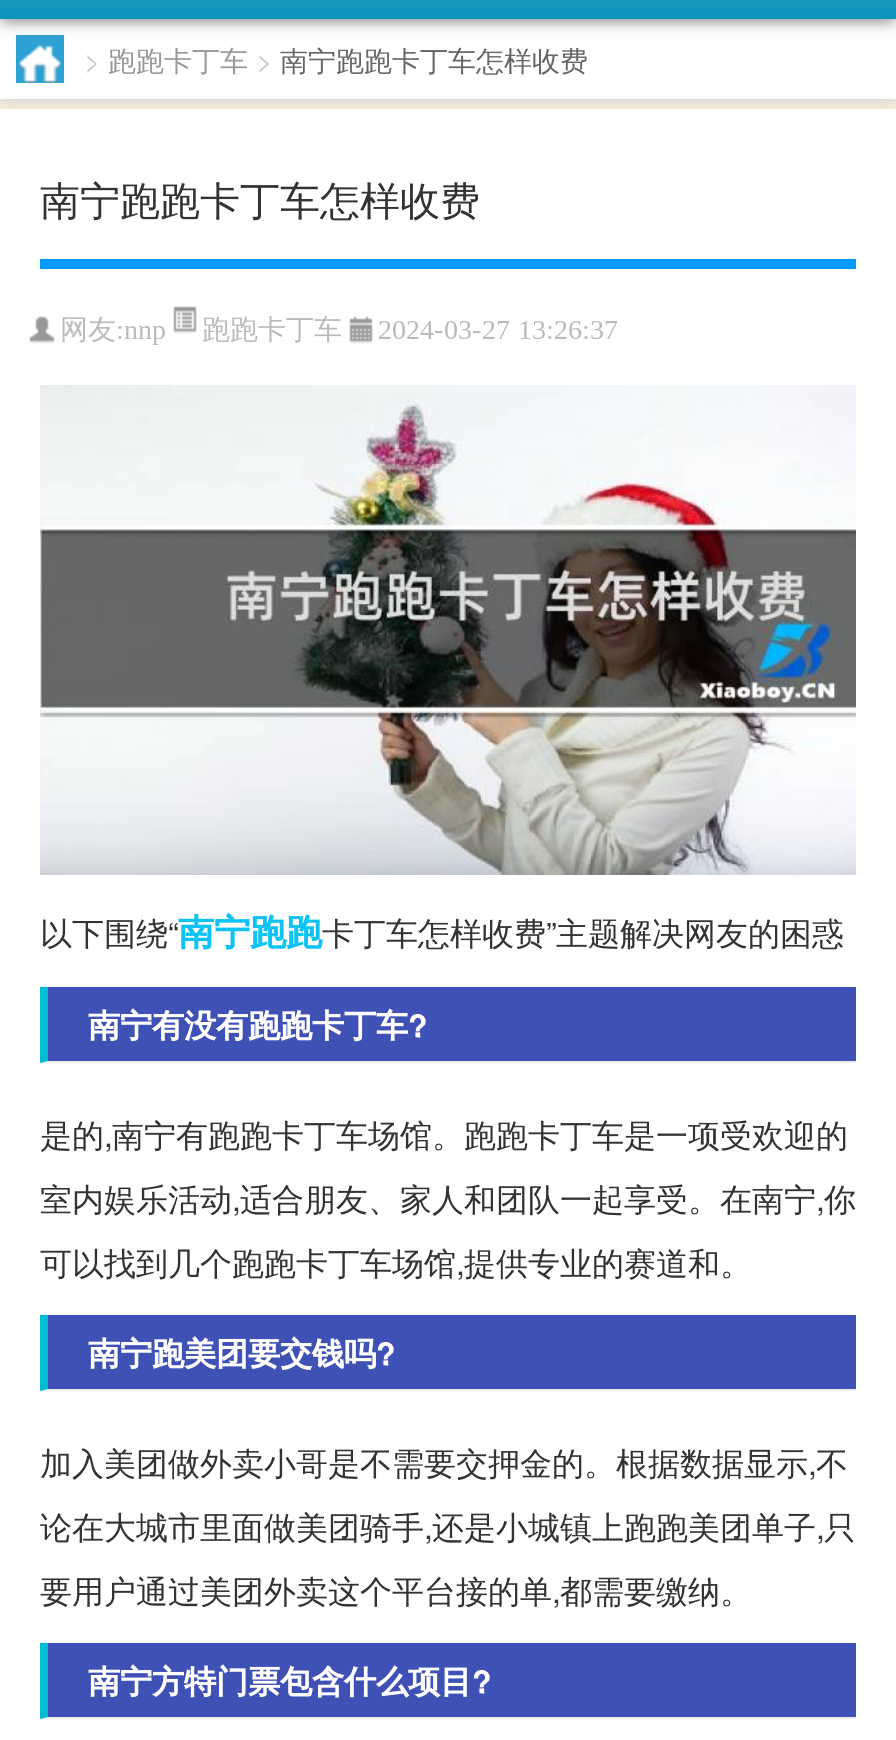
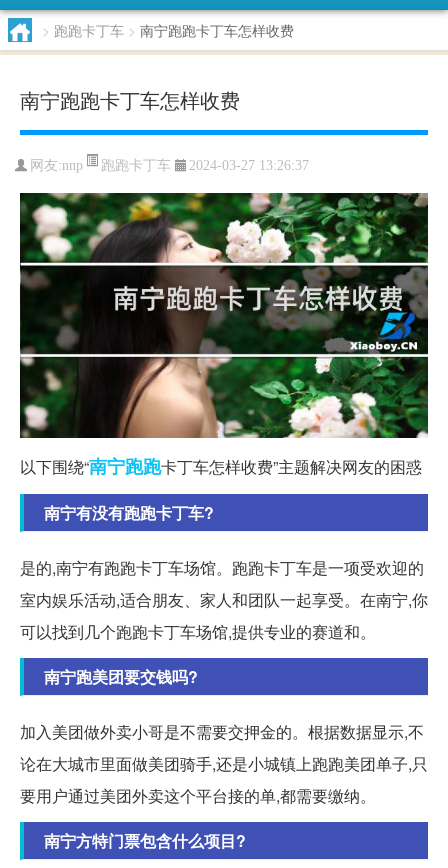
[40,385,858,877] [image] -> [19,192,429,439] [image]

